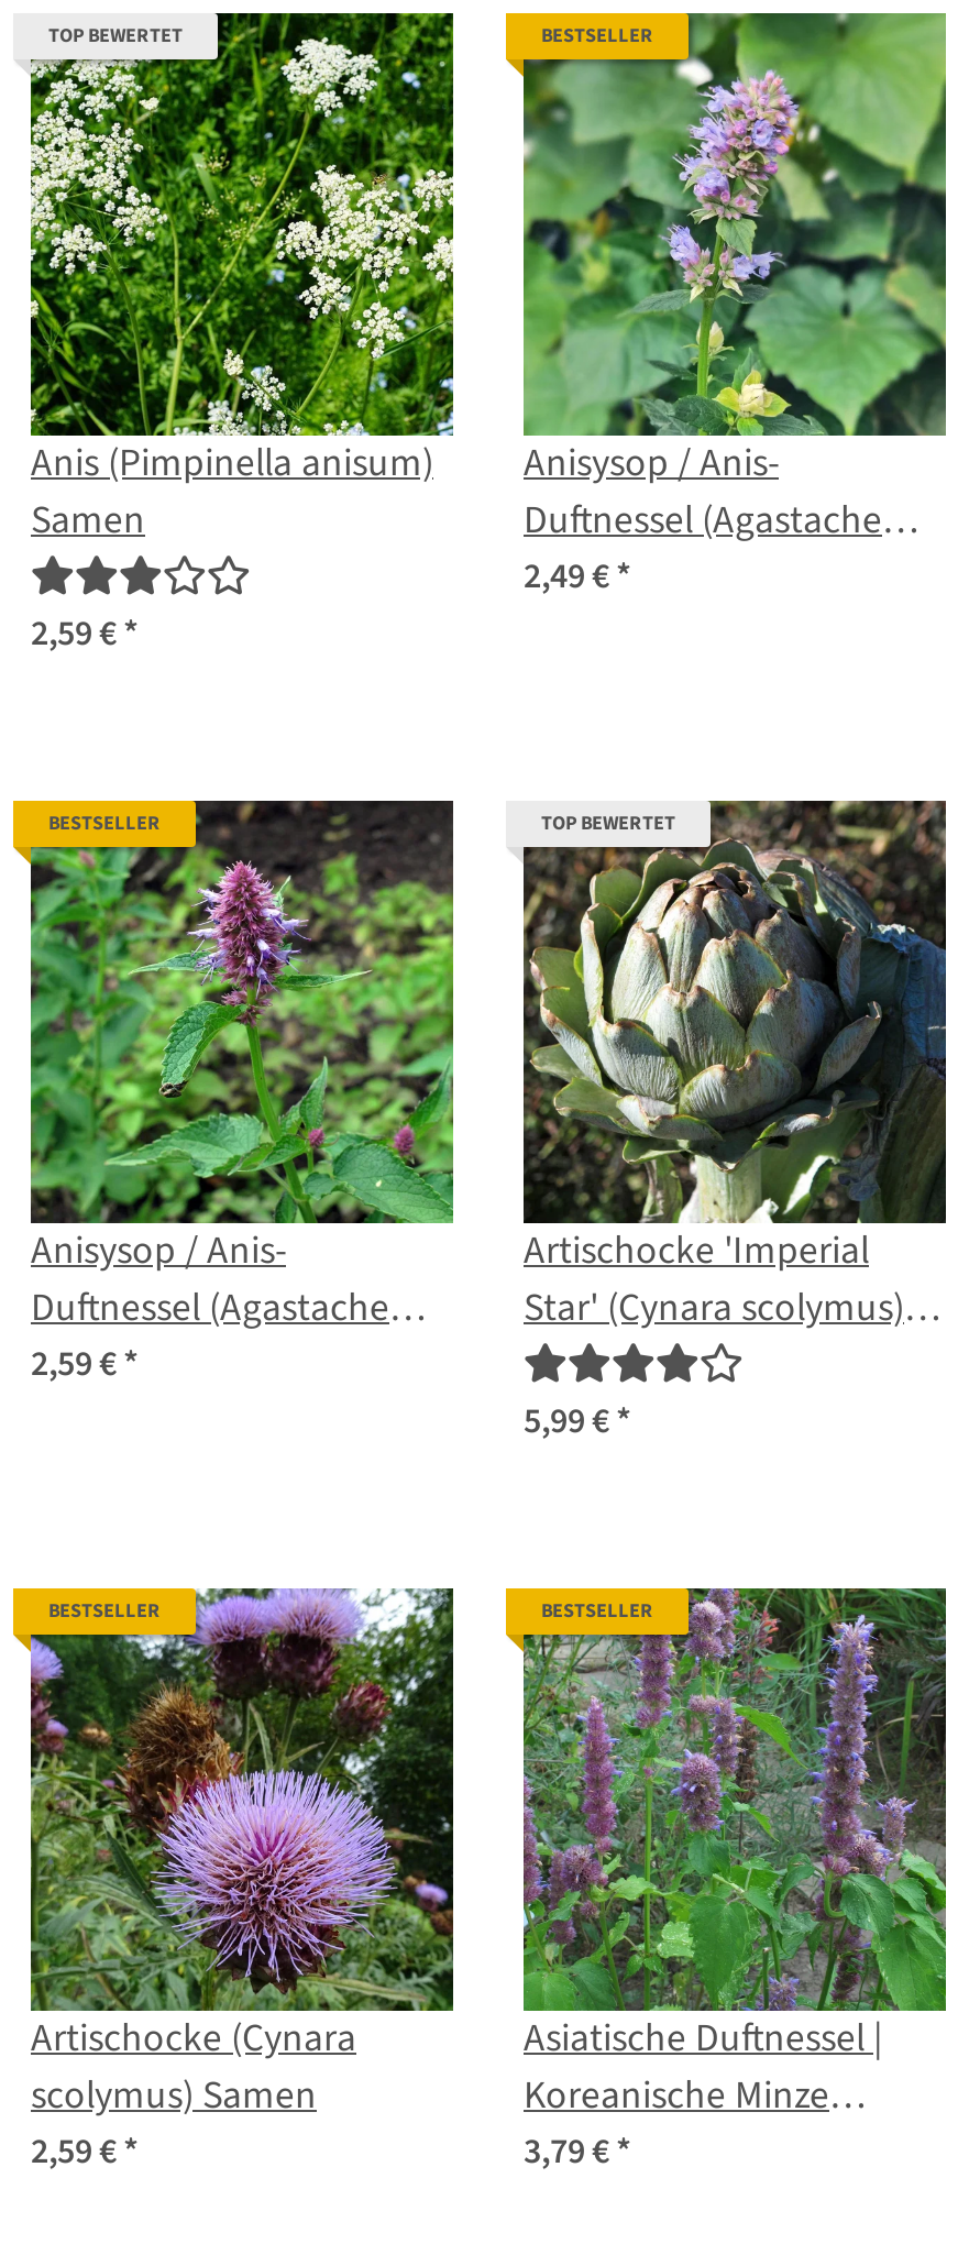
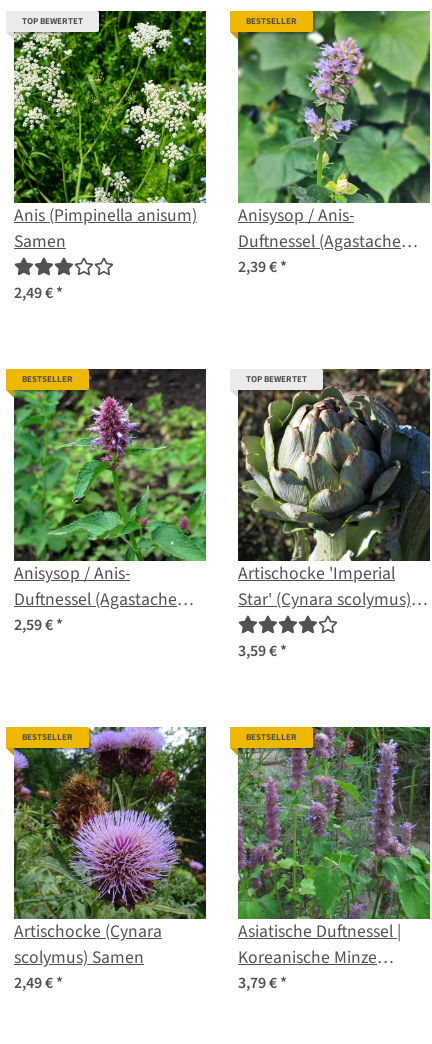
[524,553,631,601] 2,49 €* -> [238,256,287,278] 2,39 €*
[31,610,139,658] 2,59 €* -> [14,282,63,304] 2,49 €*
[524,1397,631,1446] 5,99 €* -> [238,640,287,662] 3,59 €*
[31,2128,139,2176] 2,59 €* -> [14,972,63,994] 2,49 €*

